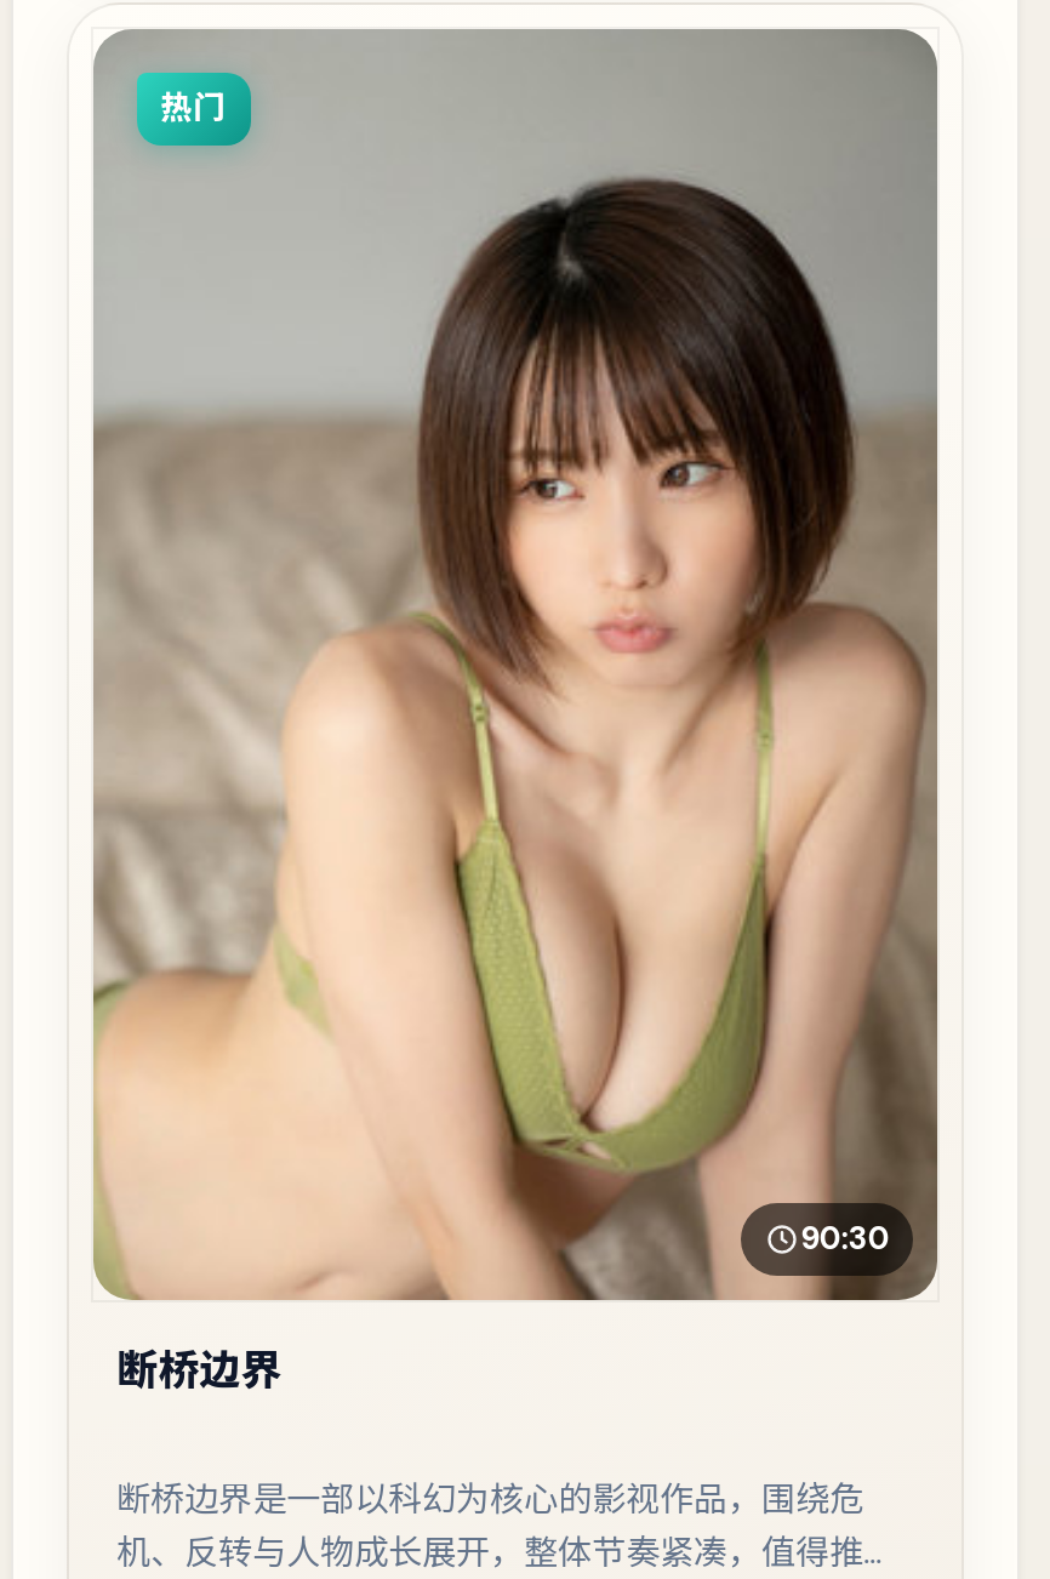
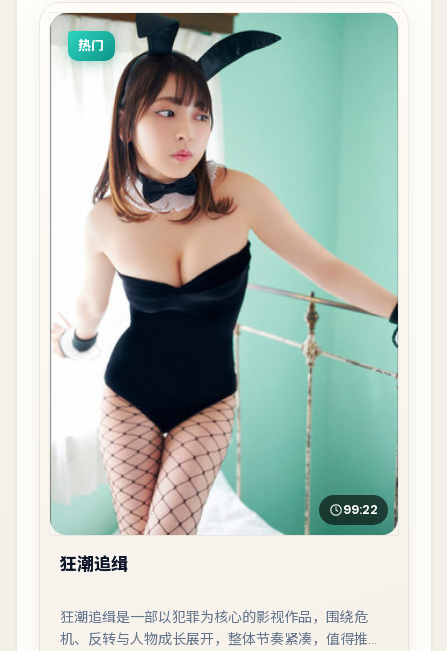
[93,29,937,1302] [image] | 90:30 -> [50,13,399,536] [image] | 99:22
[117,1343,282,1396] 断桥边界 -> [60,553,128,575] 狂潮追缉
[117,1476,864,1520] 断桥边界是一部以科幻为核心的影视作品，围绕危 -> [60,608,368,626] 狂潮追缉是一部以犯罪为核心的影视作品，围绕危

